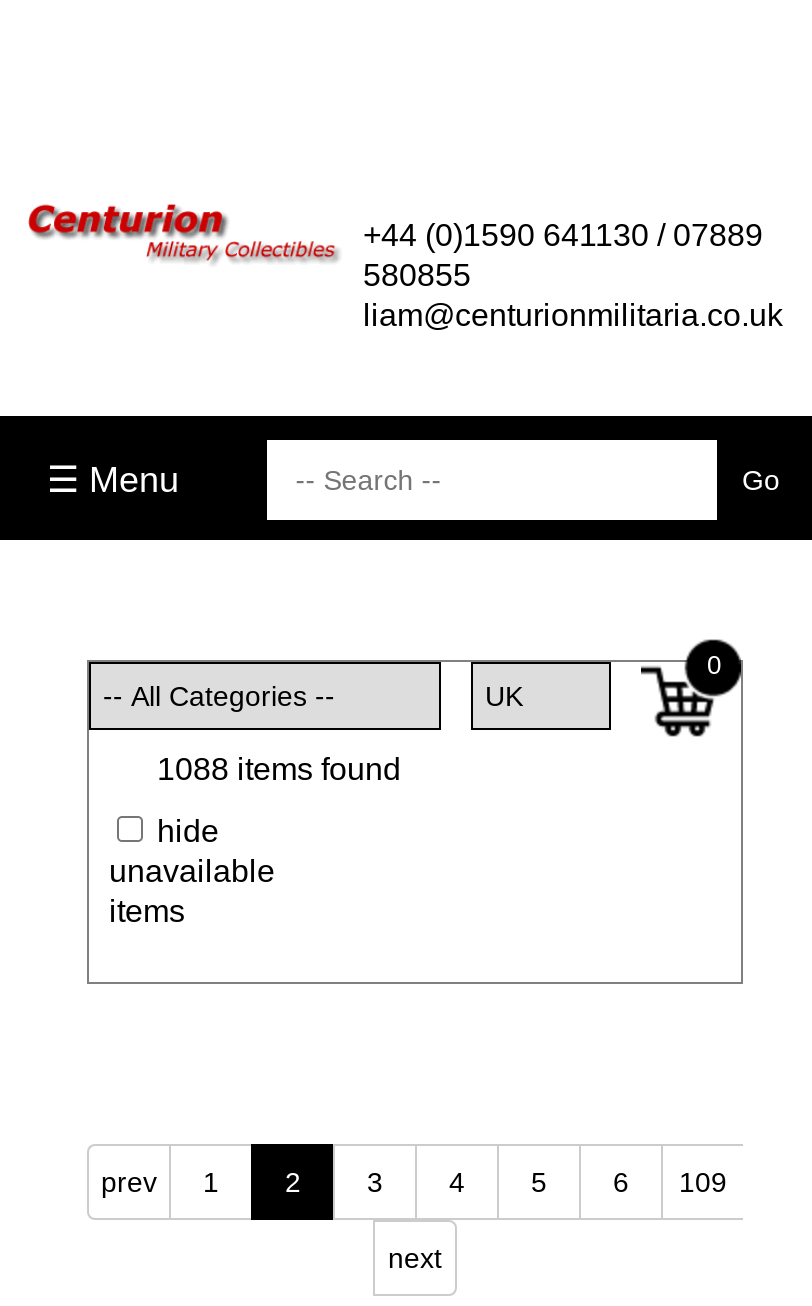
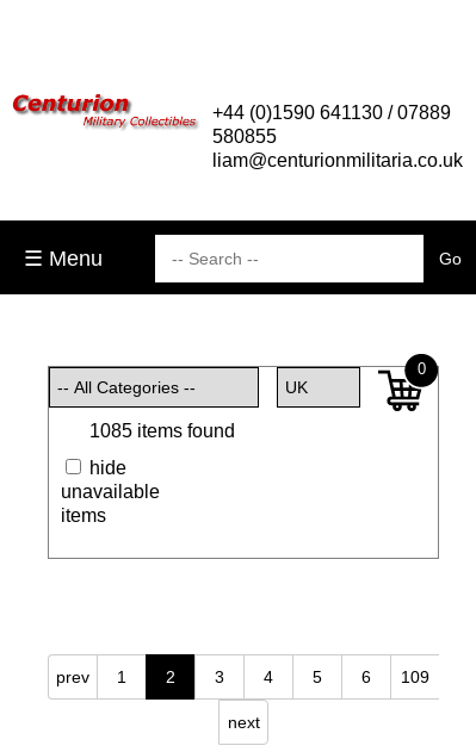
[157,752,401,786] 1088 items found -> [89,421,235,441] 1085 items found

